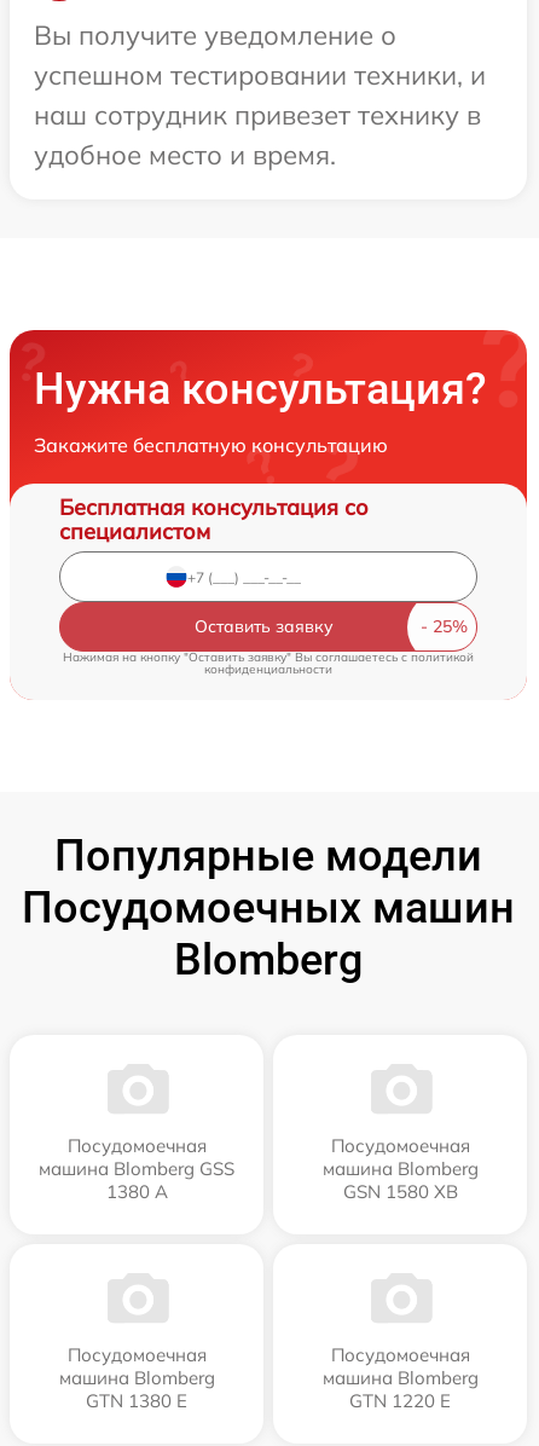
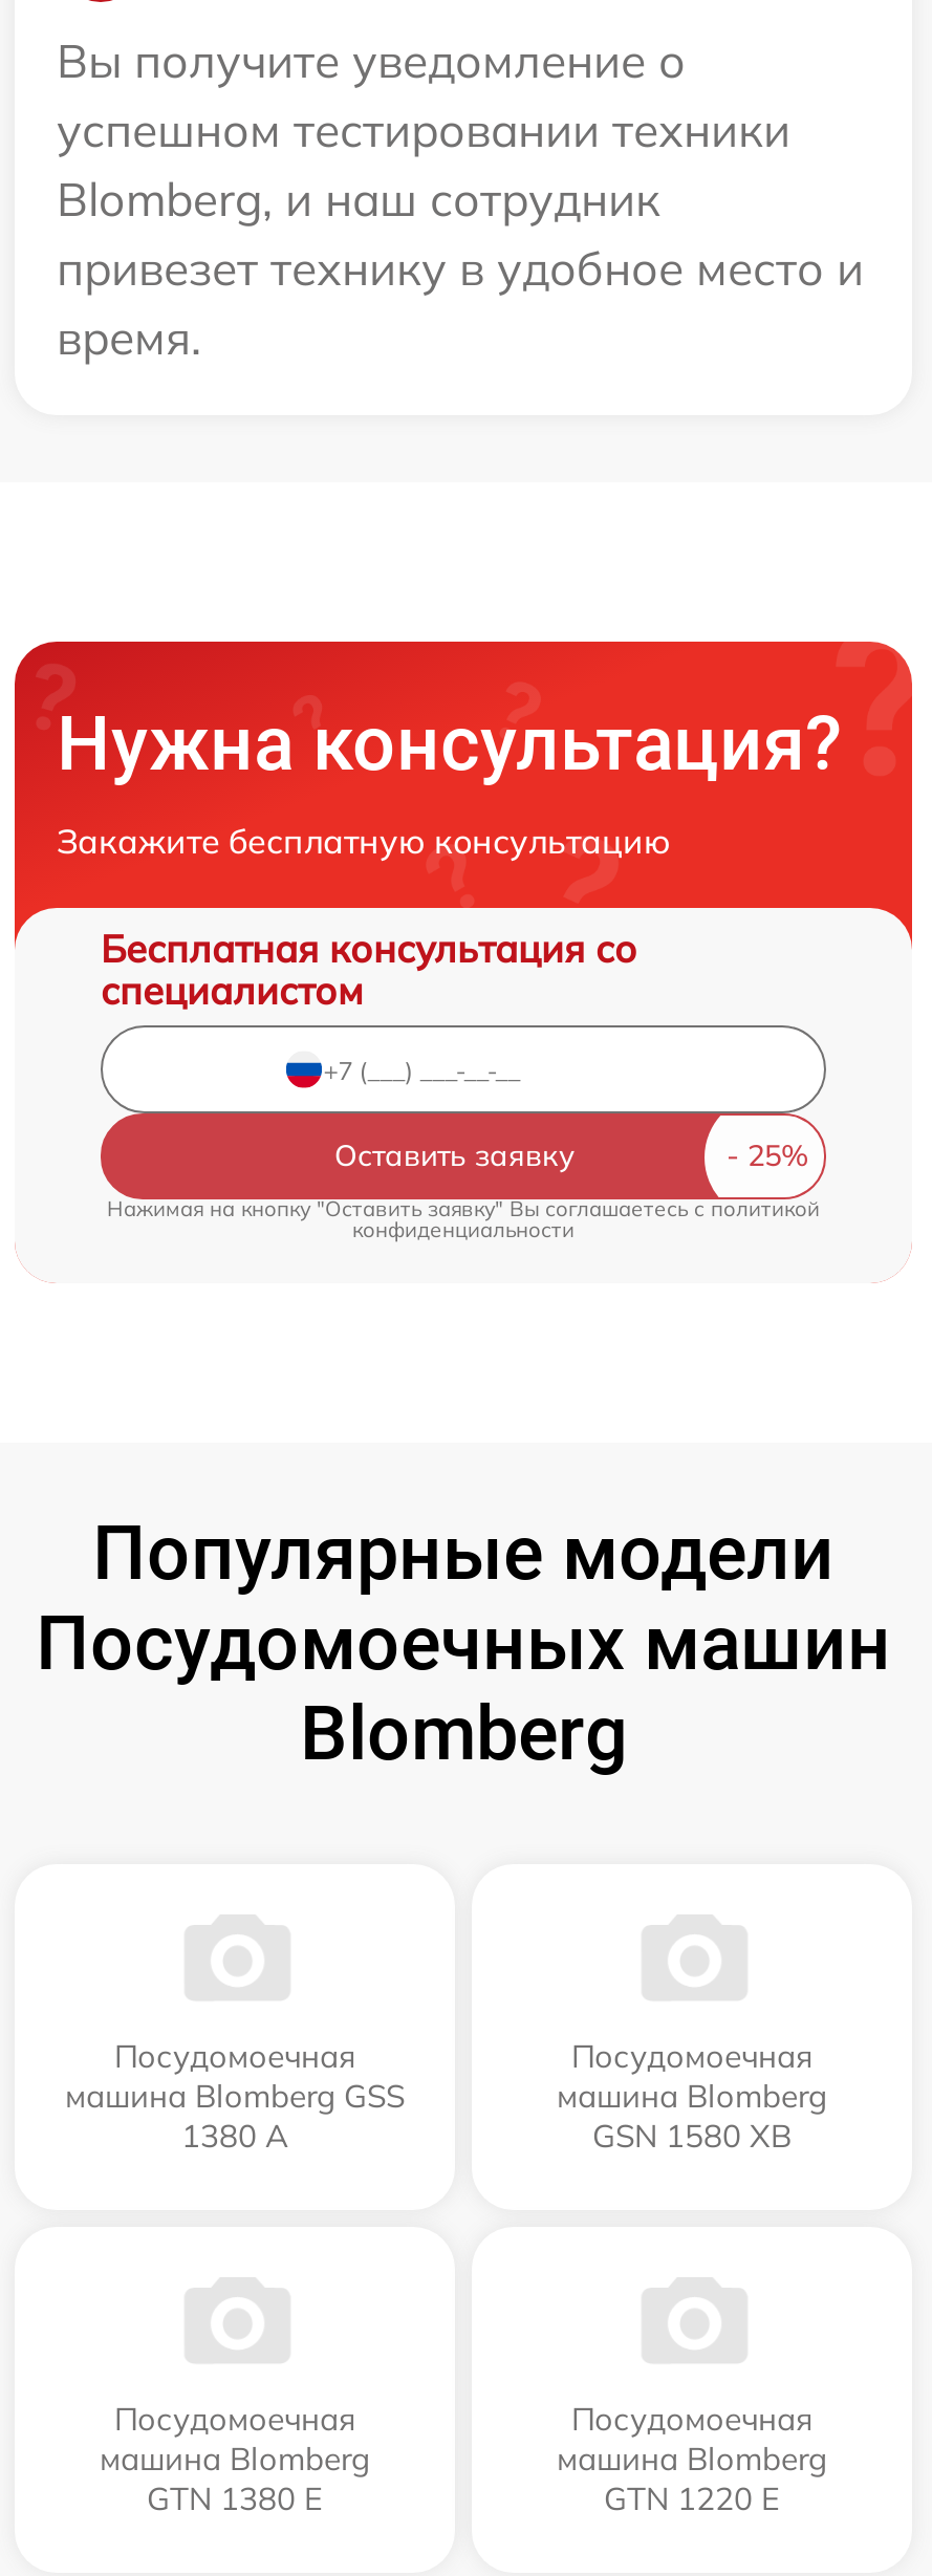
[34,58,486,172] успешном тестировании техники, и | наш сотрудник привезет технику в | удобное место и время. -> [57,101,864,367] успешном тестировании техники | Blomberg, и наш сотрудник | привезет технику в удобное место и | время.

